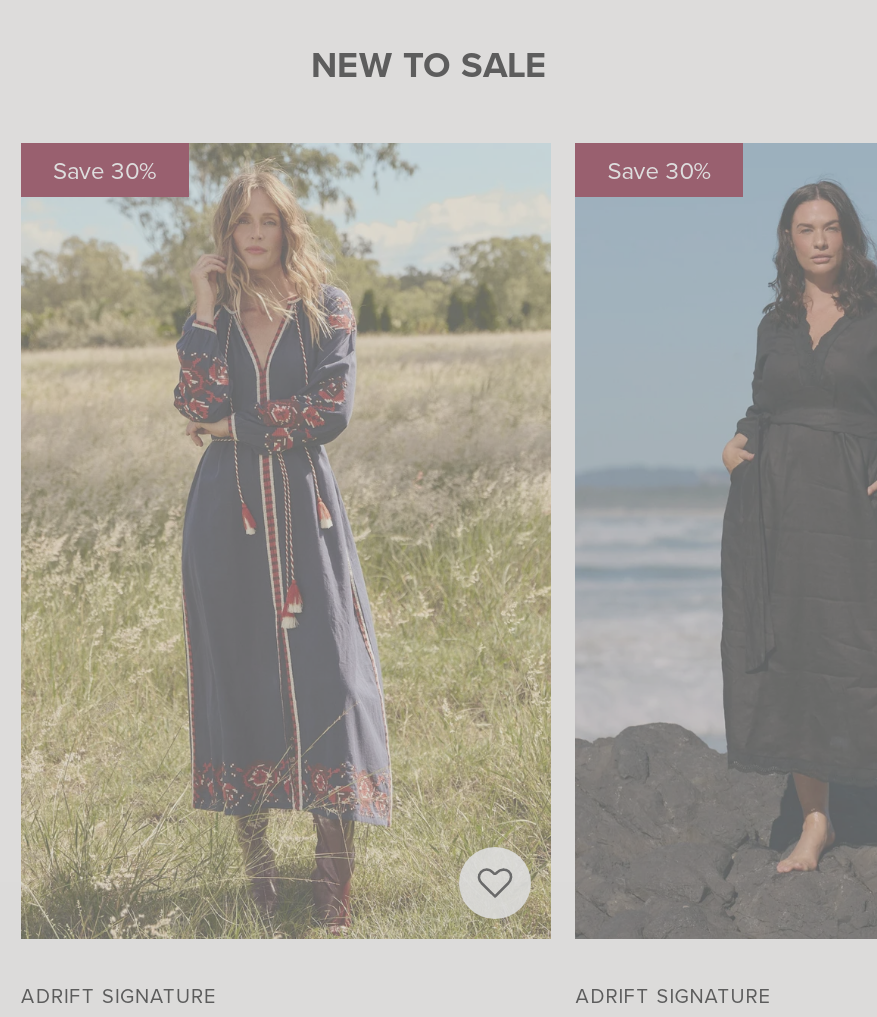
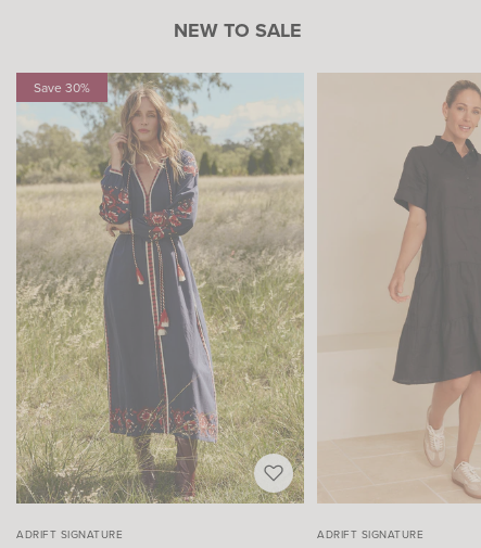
[573,142,871,942] [image] -> [317,73,478,505] [image]
[607,153,711,187] Save 30% -> none

